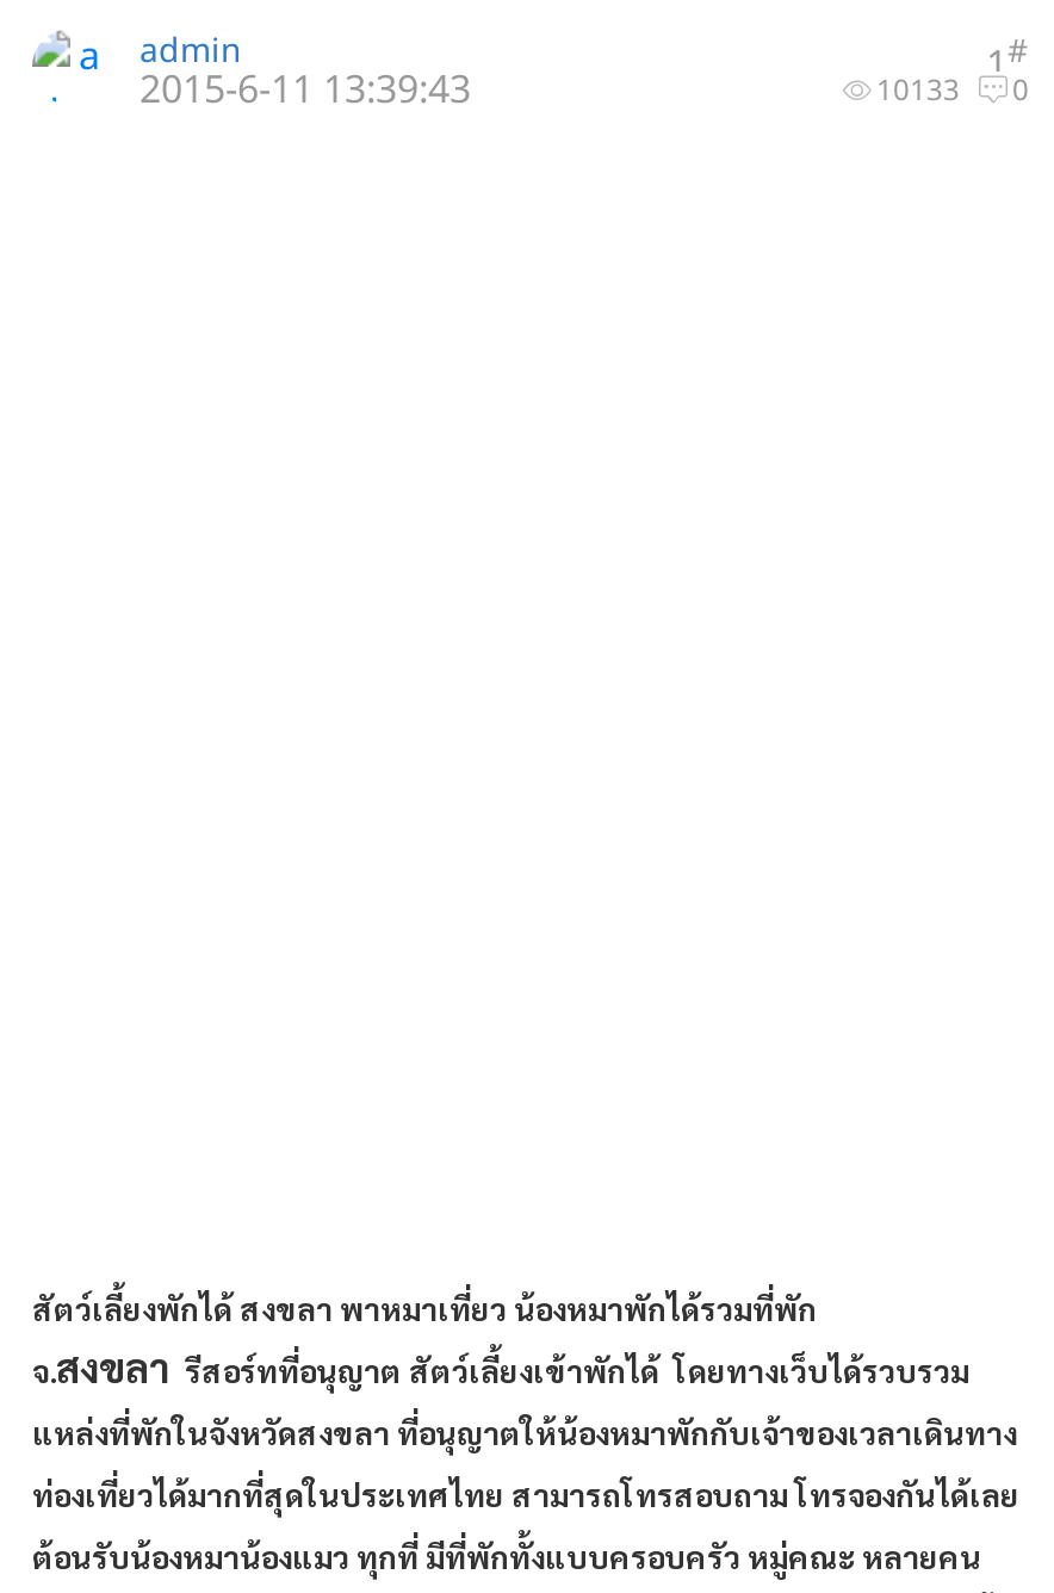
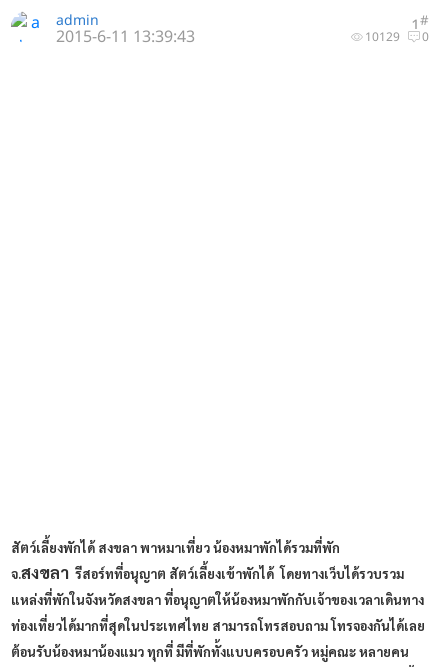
[876,69,960,112] 10133 -> [365,28,400,46] 10129

